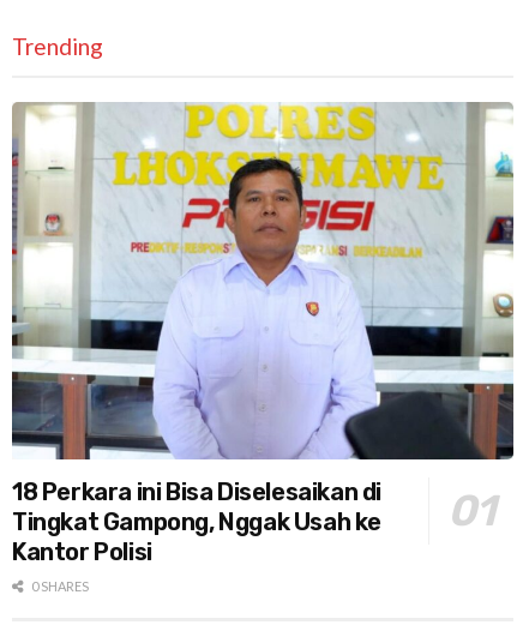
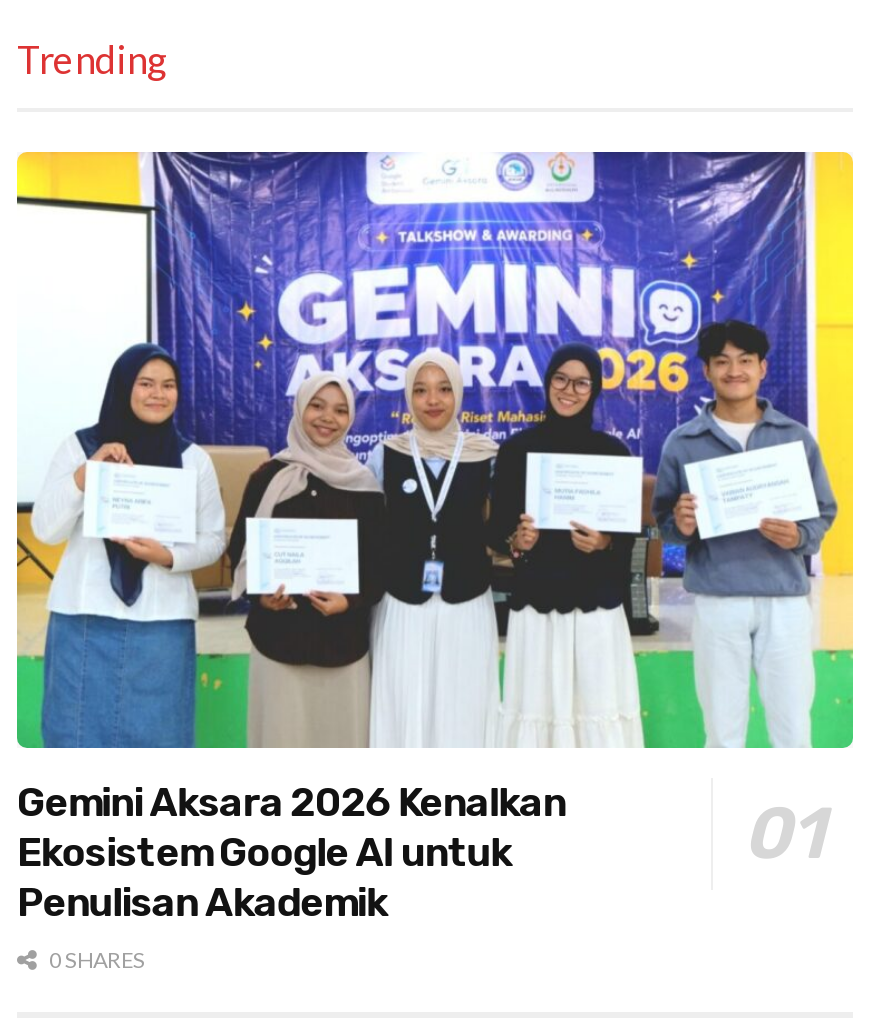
[11,102,515,567] [image] | 18 Perkara ini Bisa Diselesaikan di | Tingkat Gampong, Nggak Usah ke | Kantor Polisi -> [15,150,855,927] [image] | Gemini Aksara 2026 Kenalkan | Ekosistem Google AI untuk | Penulisan Akademik

